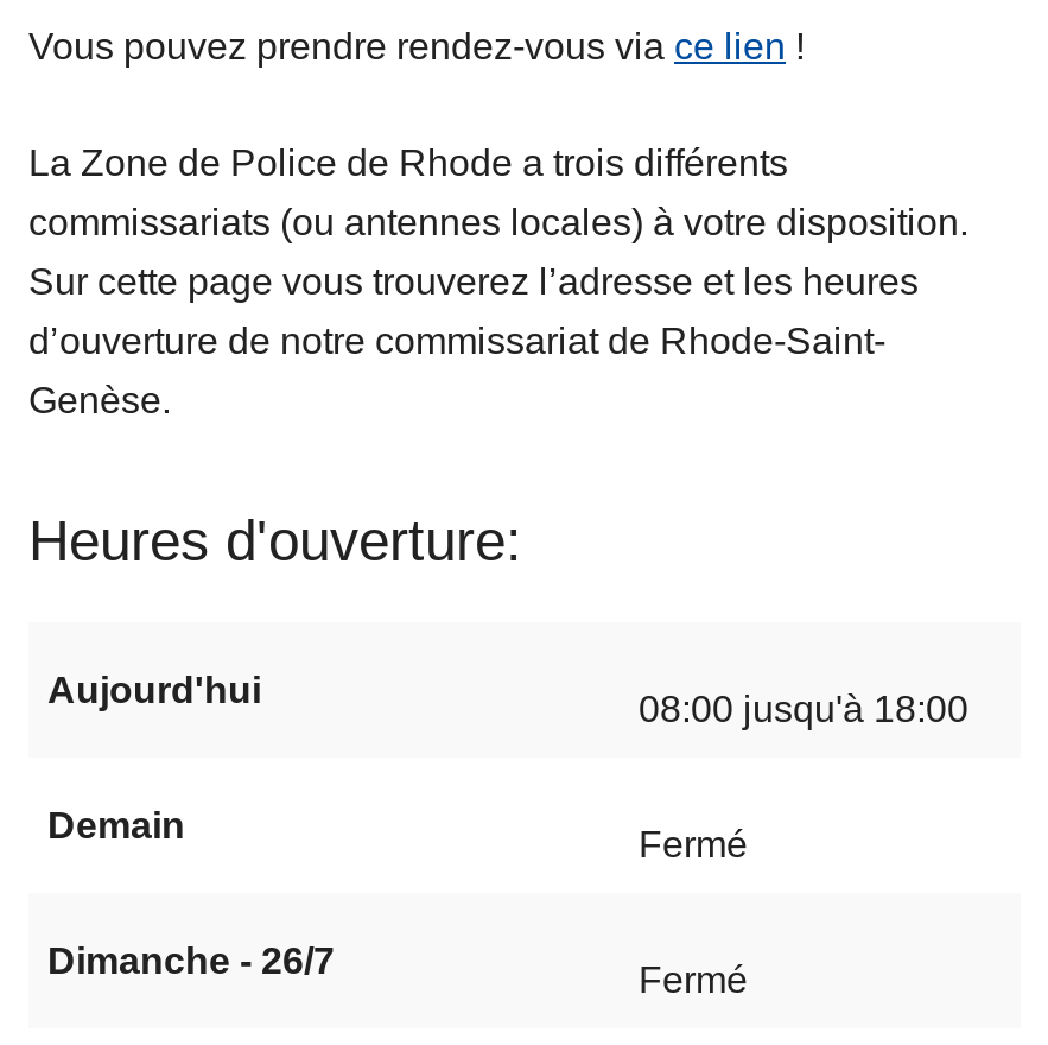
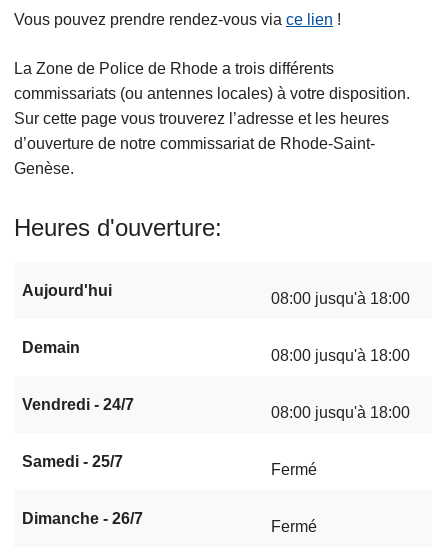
none -> [22,347,410,470] 08:00 jusqu'à 18:00 | Vendredi - 24/7 | 08:00 jusqu'à 18:00 | Samedi - 25/7

